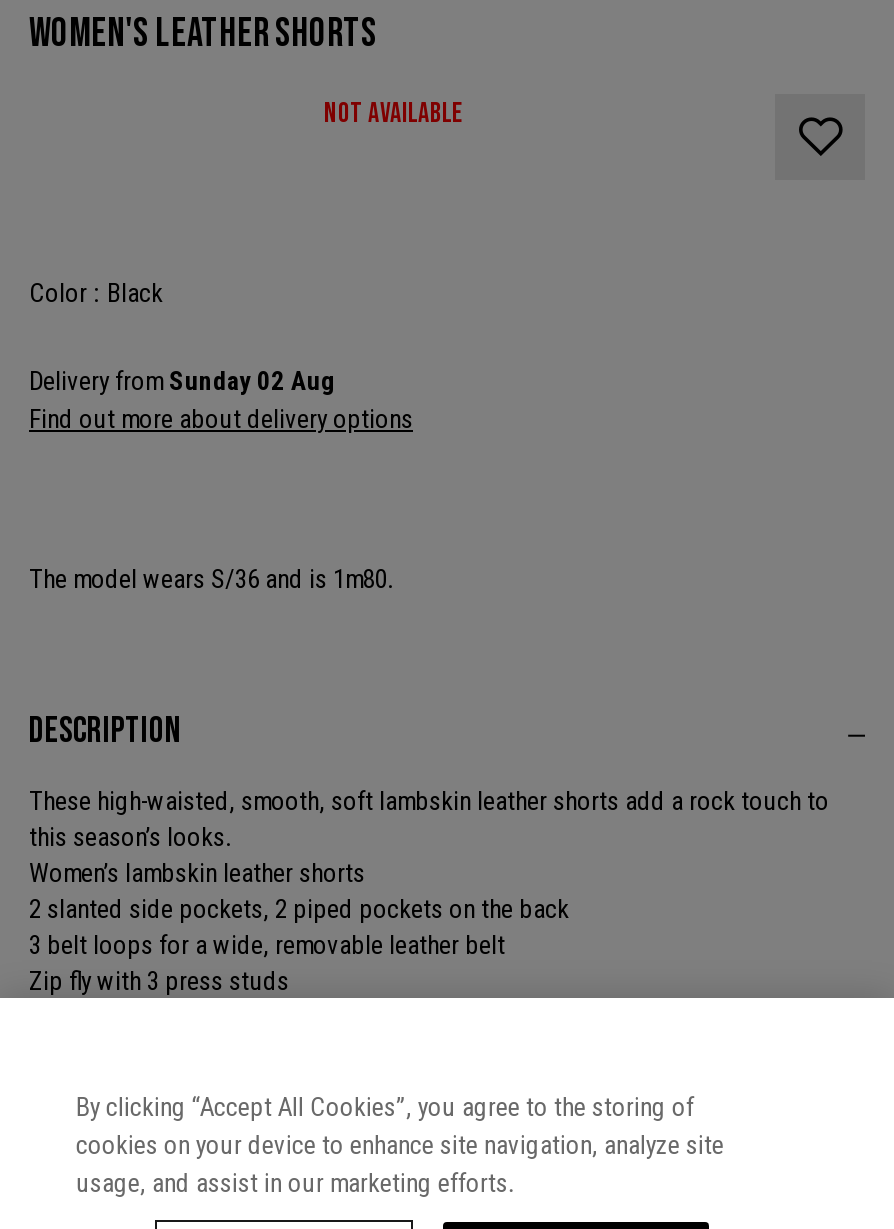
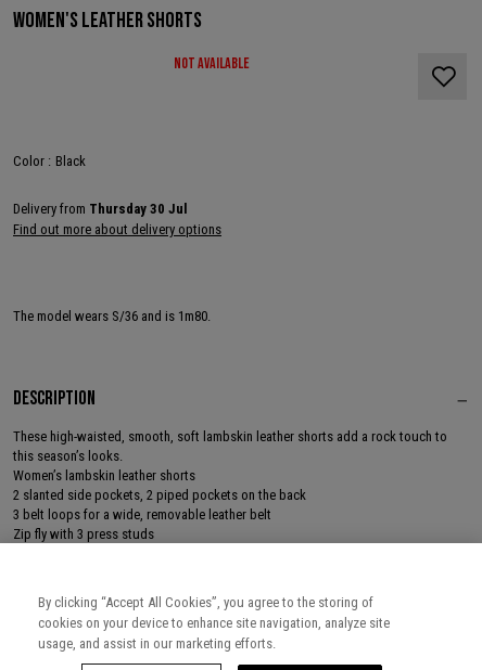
[29,366,335,396] Delivery from Sunday 02 Aug -> [13,201,188,217] Delivery from Thursday 30 Jul

